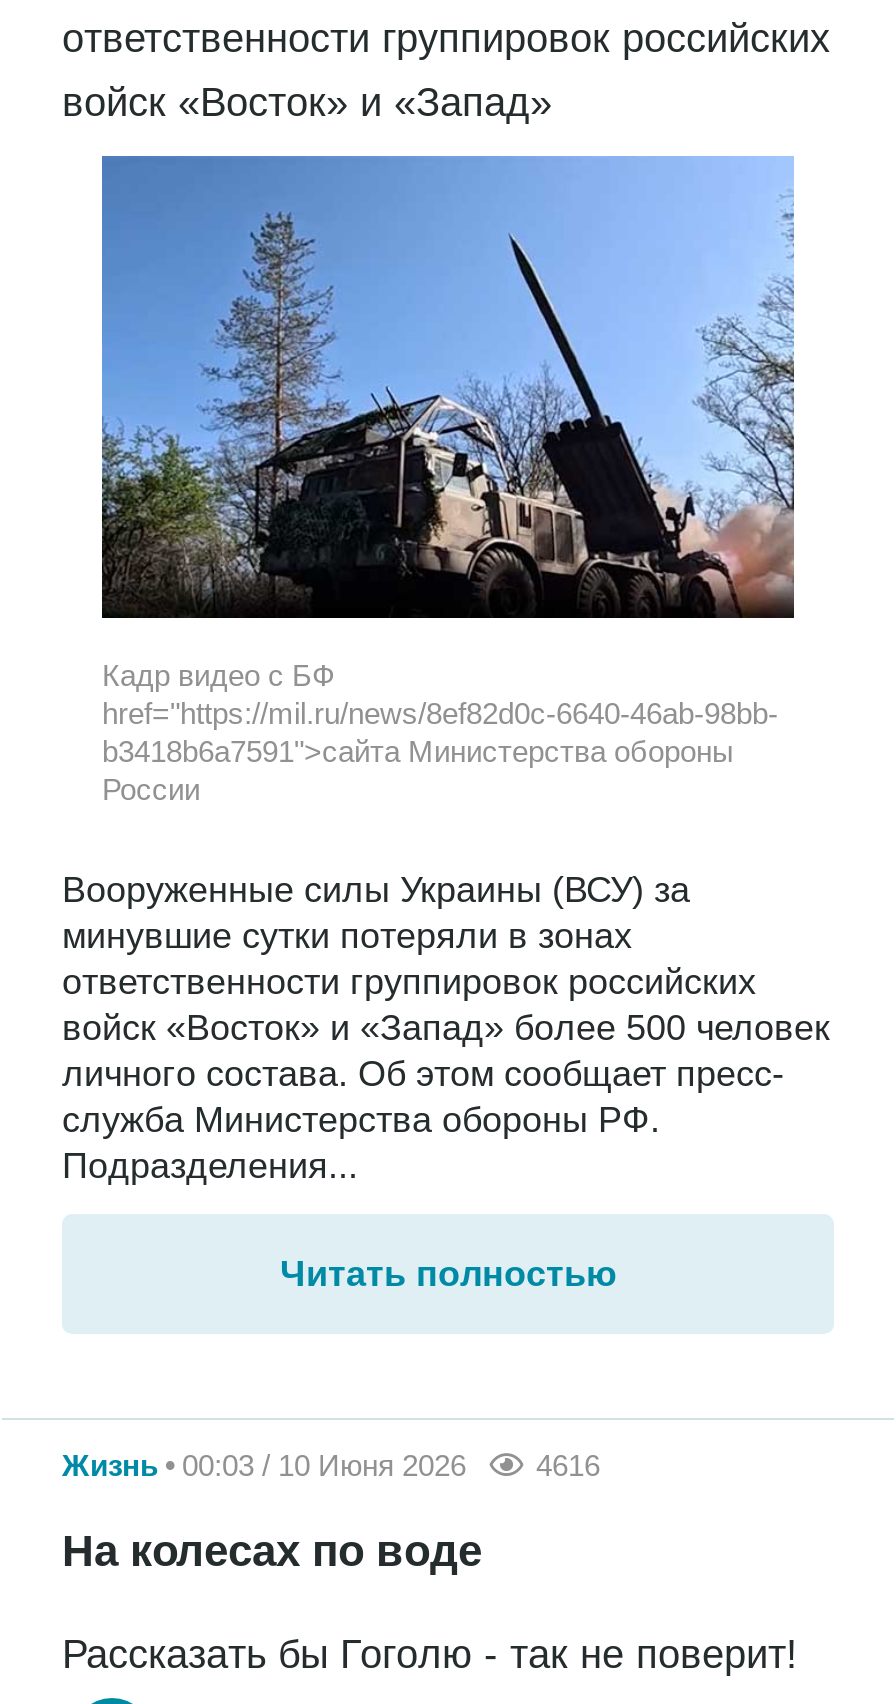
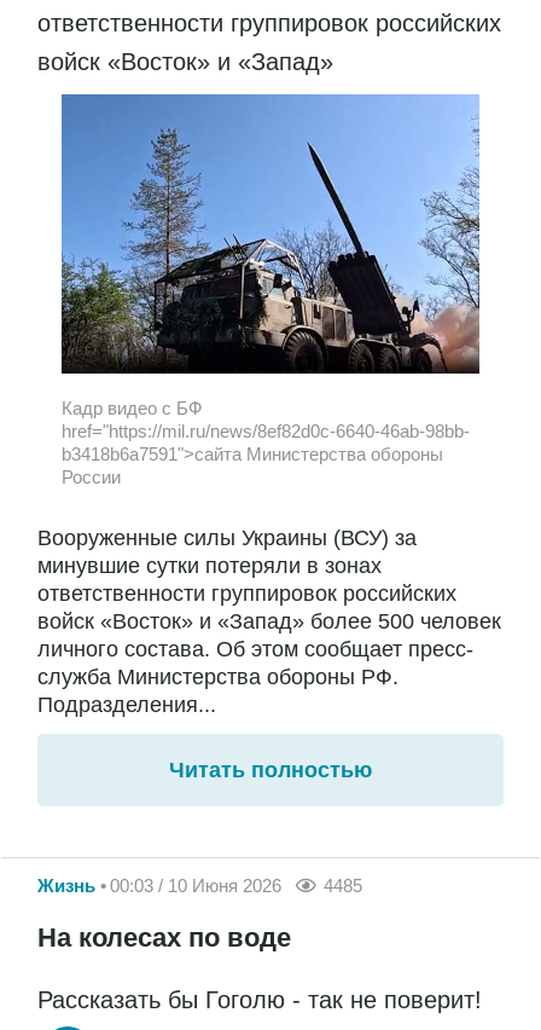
[536,1449,600,1483] 4616 -> [324,876,362,896] 4485

